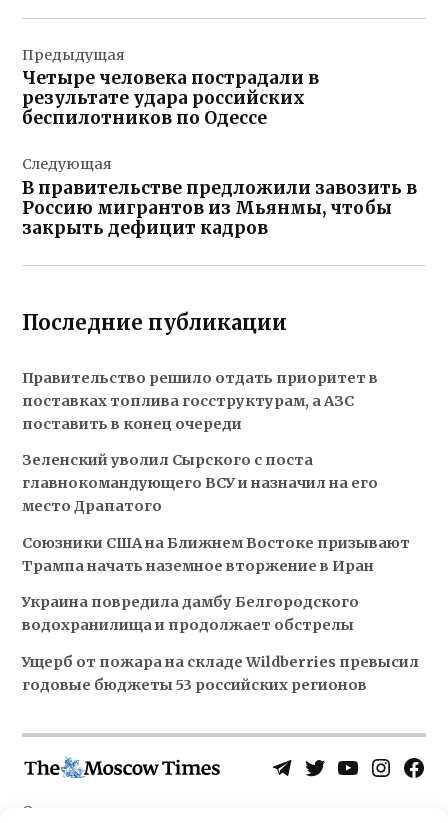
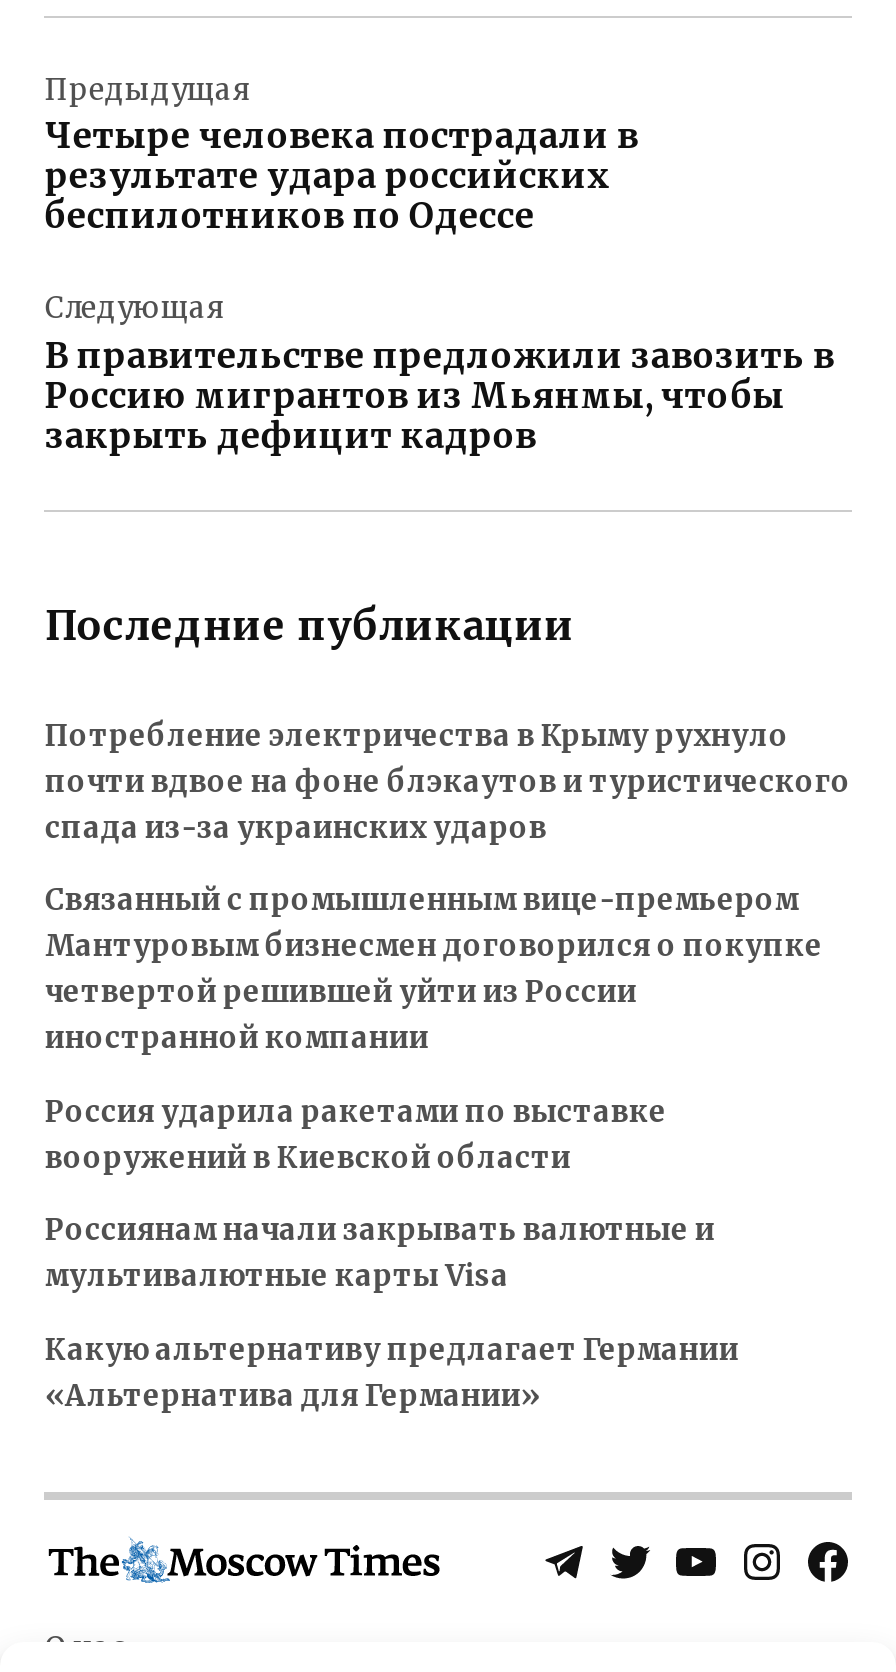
[22,369,378,433] Правительство решило отдать приоритет в | поставках топлива госструктурам, а АЗС | поставить в конец очереди -> [45,717,851,845] Потребление электричества в Крыму рухнуло | почти вдвое на фоне блэкаутов и туристического | спада из-за украинских ударов
[22,451,378,515] Зеленский уволил Сырского с поста | главнокомандующего ВСУ и назначил на его | место Драпатого -> [45,882,823,1056] Связанный с промышленным вице-премьером | Мантуровым бизнесмен договорился о покупке | четвертой решившей уйти из России | иностранной компании
[22,534,410,575] Союзники США на Ближнем Востоке призывают | Трампа начать наземное вторжение в Иран -> [45,1093,667,1175] Россия ударила ракетами по выставке | вооружений в Киевской области
[22,593,359,634] Украина повредила дамбу Белгородского | водохранилища и продолжает обстрелы -> [45,1212,715,1294] Россиянам начали закрывать валютные и | мультивалютные карты Visa
[22,653,419,694] Ущерб от пожара на складе Wildberries превысил | годовые бюджеты 53 российских регионов -> [45,1331,739,1413] Какую альтернативу предлагает Германии | «Альтернатива для Германии»

